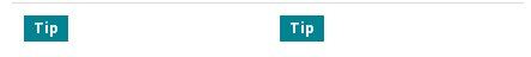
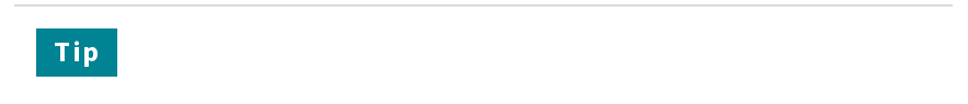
[289,18,315,39] Tip -> none

